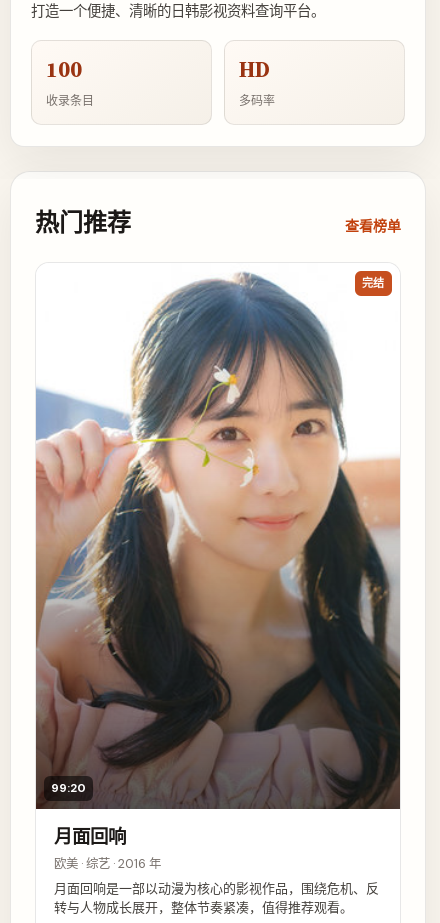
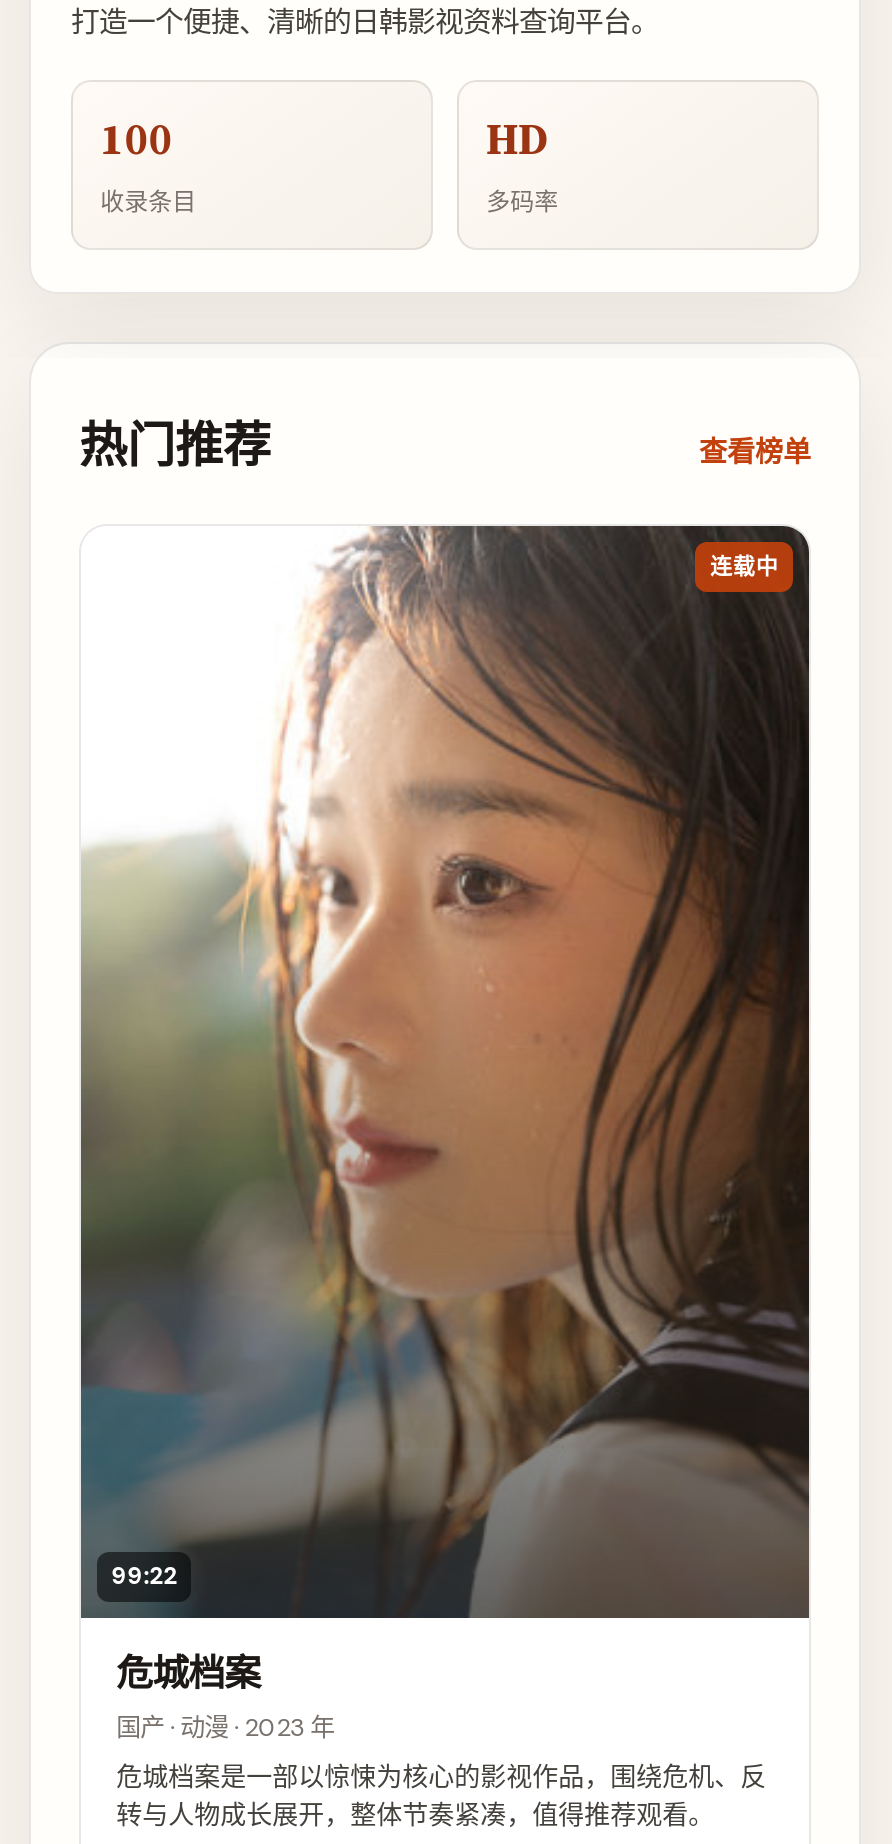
[35,263,401,809] [image] | 99:20 -> [81,524,811,1618] [image] | 99:22
[362,276,385,290] 完结 -> [710,552,779,580] 连载中
[54,825,161,872] 月面回响 | 欧美 · 综艺 · 2016 年 -> [116,1650,334,1743] 危城档案 | 国产 · 动漫 · 2023 年
[54,880,379,897] 月面回响是一部以动漫为核心的影视作品，围绕危机、反 -> [116,1761,766,1795] 危城档案是一部以惊悚为核心的影视作品，围绕危机、反

